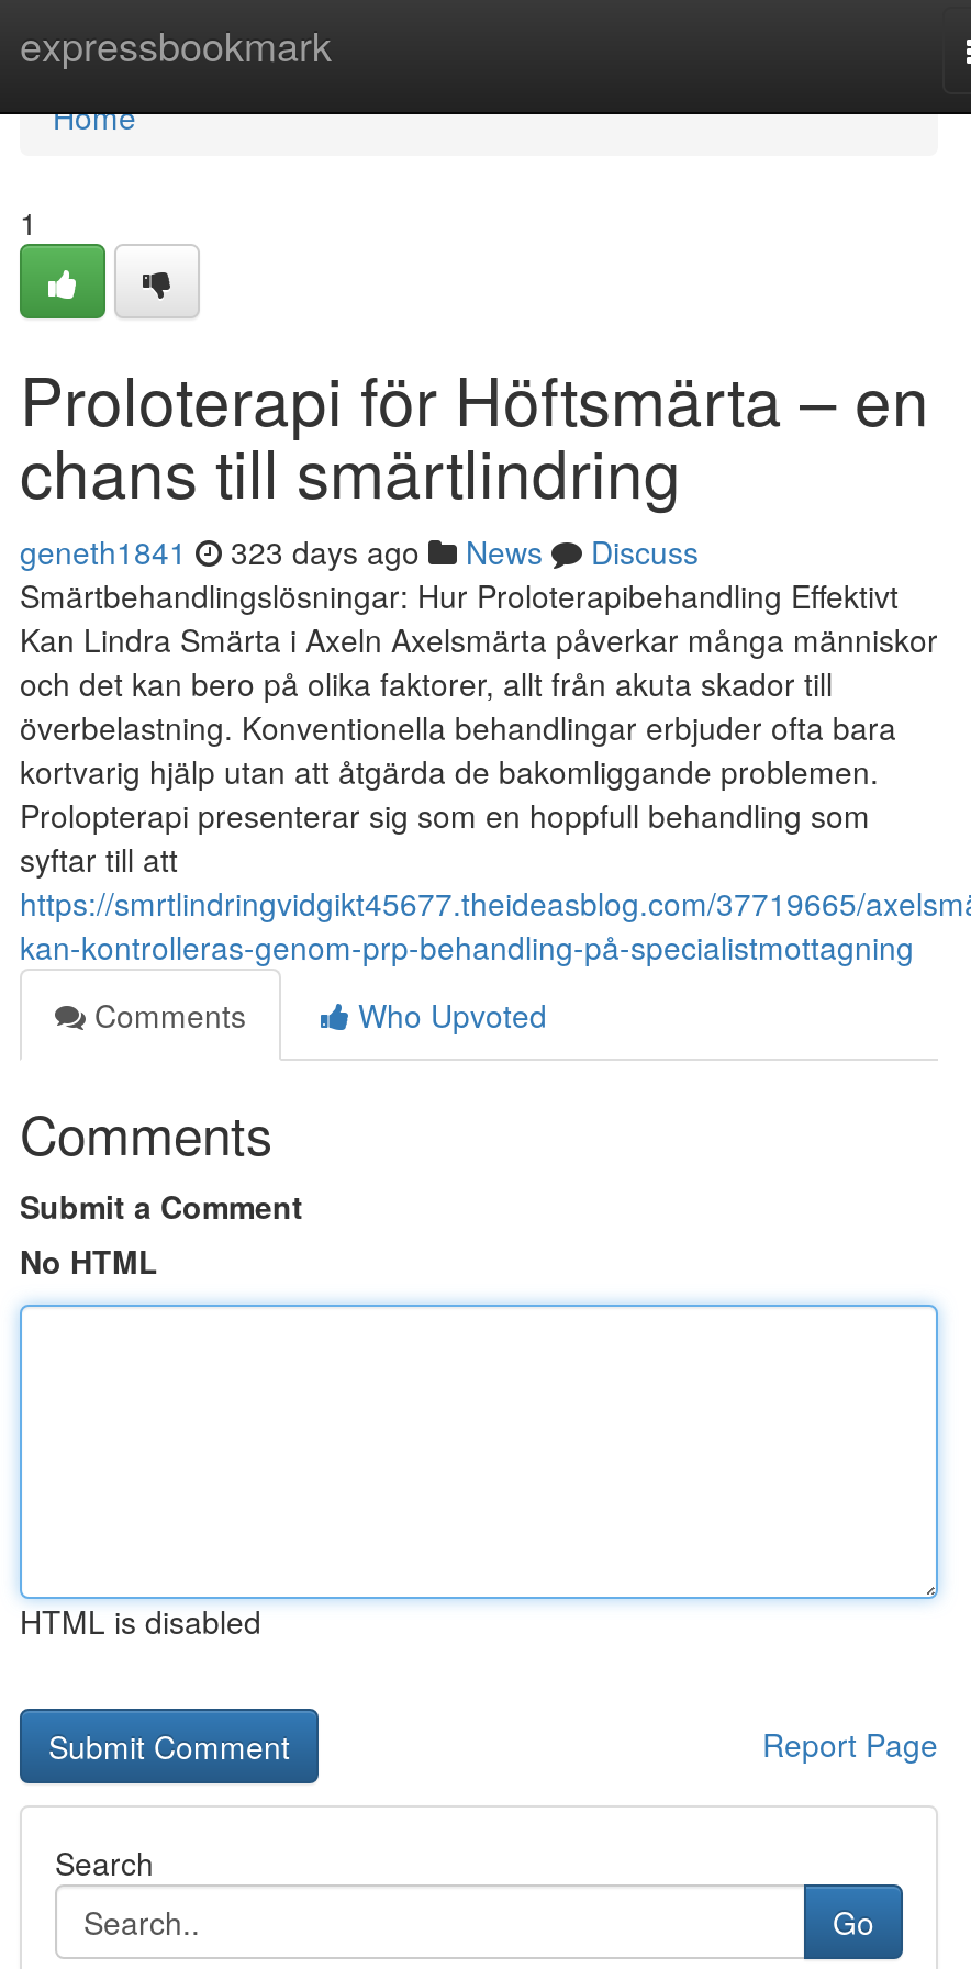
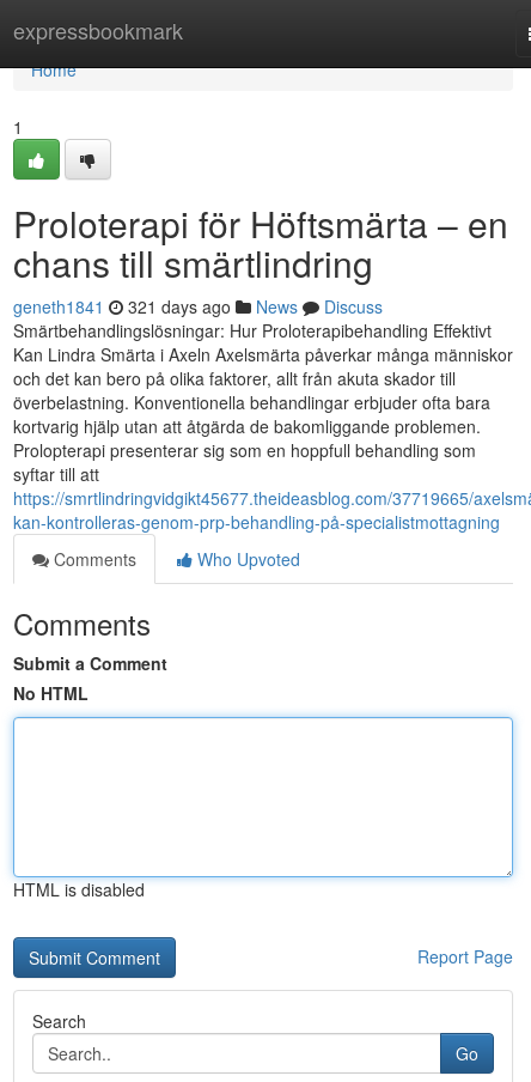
[20,529,699,573] geneth1841 323 days ago News Discuss -> [13,294,383,318] geneth1841 321 days ago News Discuss

